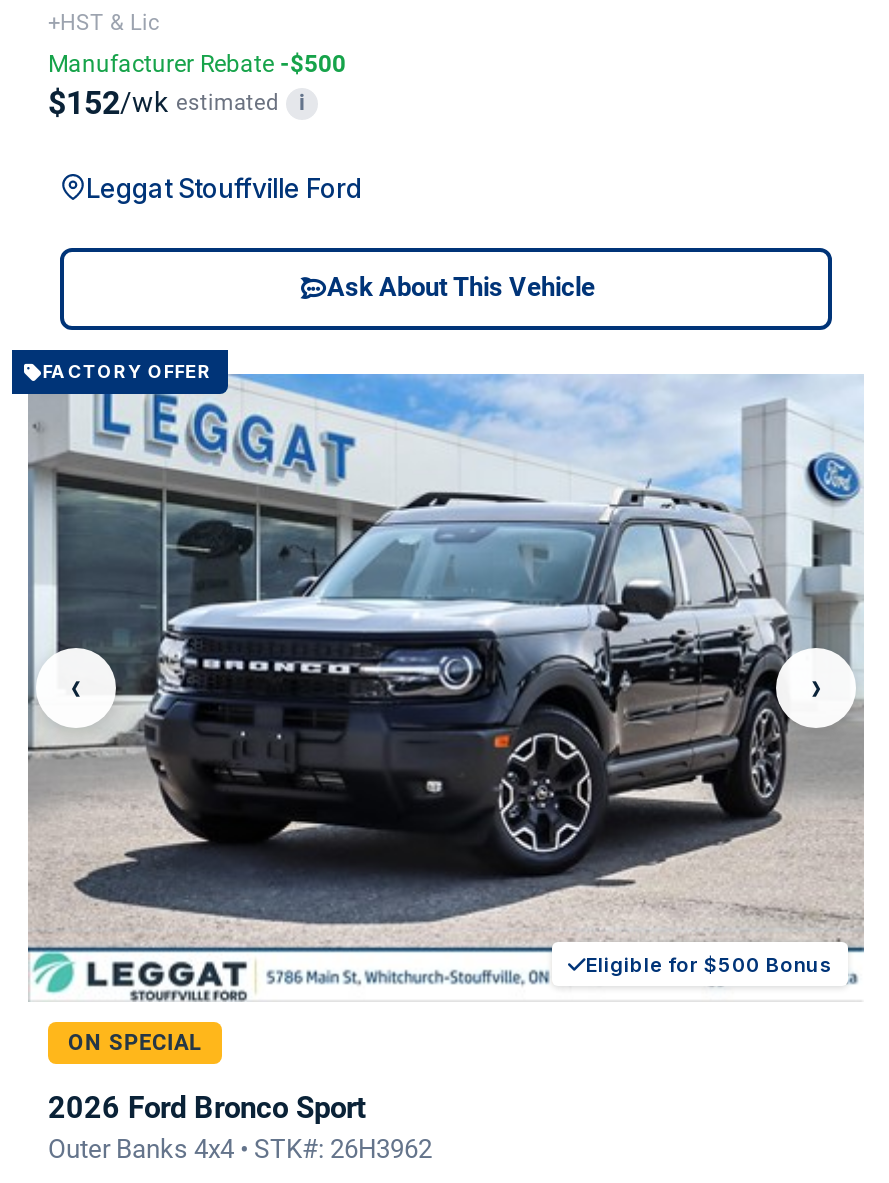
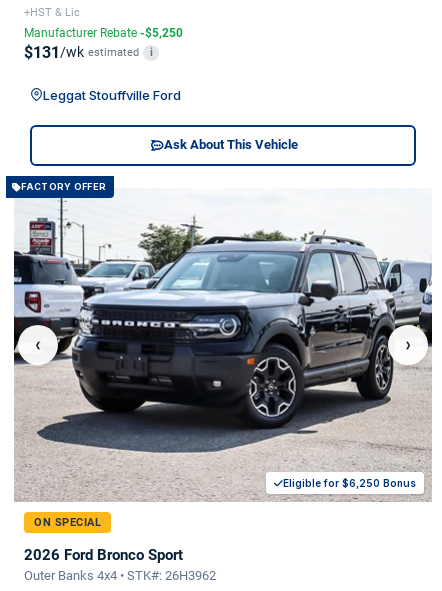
[48,50,346,78] Manufacturer Rebate -$500 -> [24,26,183,40] Manufacturer Rebate -$5,250
[48,84,305,122] $152/wk estimated i -> [24,43,152,62] $131/wk estimated i
[26,372,864,975] [image] | Eligible for $500 Bonus -> [13,188,433,502] [image] | Eligible for $6,250 Bonus

